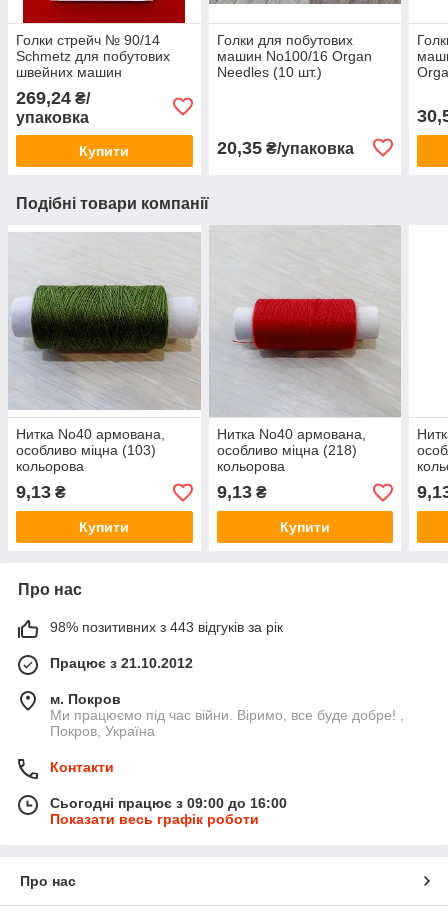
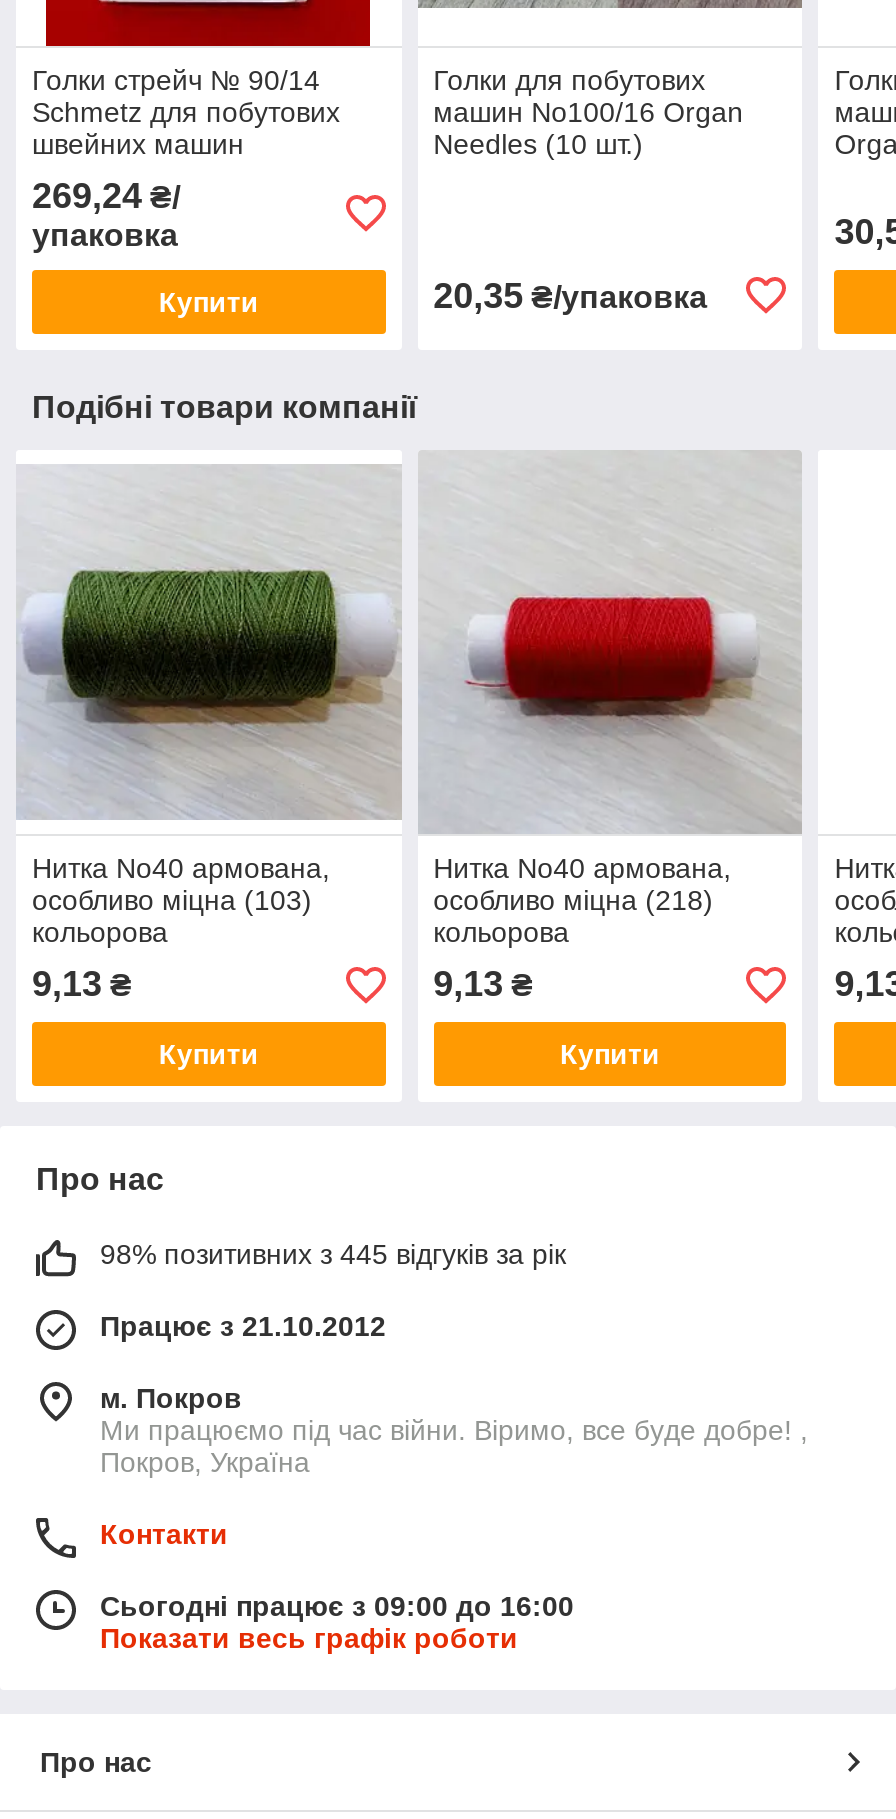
[50,619,283,635] 98% позитивних з 443 відгуків за рік -> [100,1239,566,1271] 98% позитивних з 445 відгуків за рік

